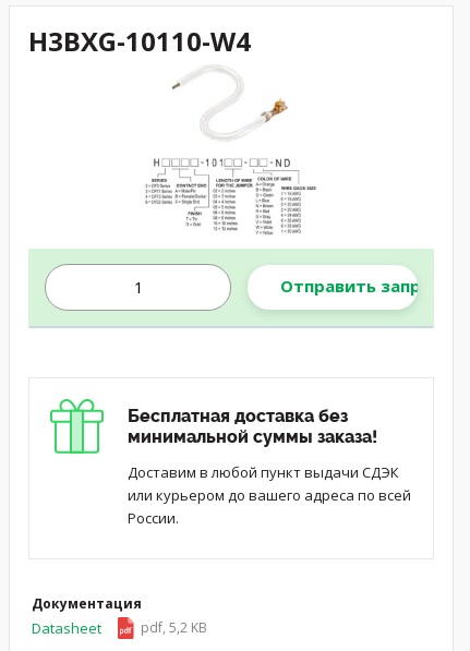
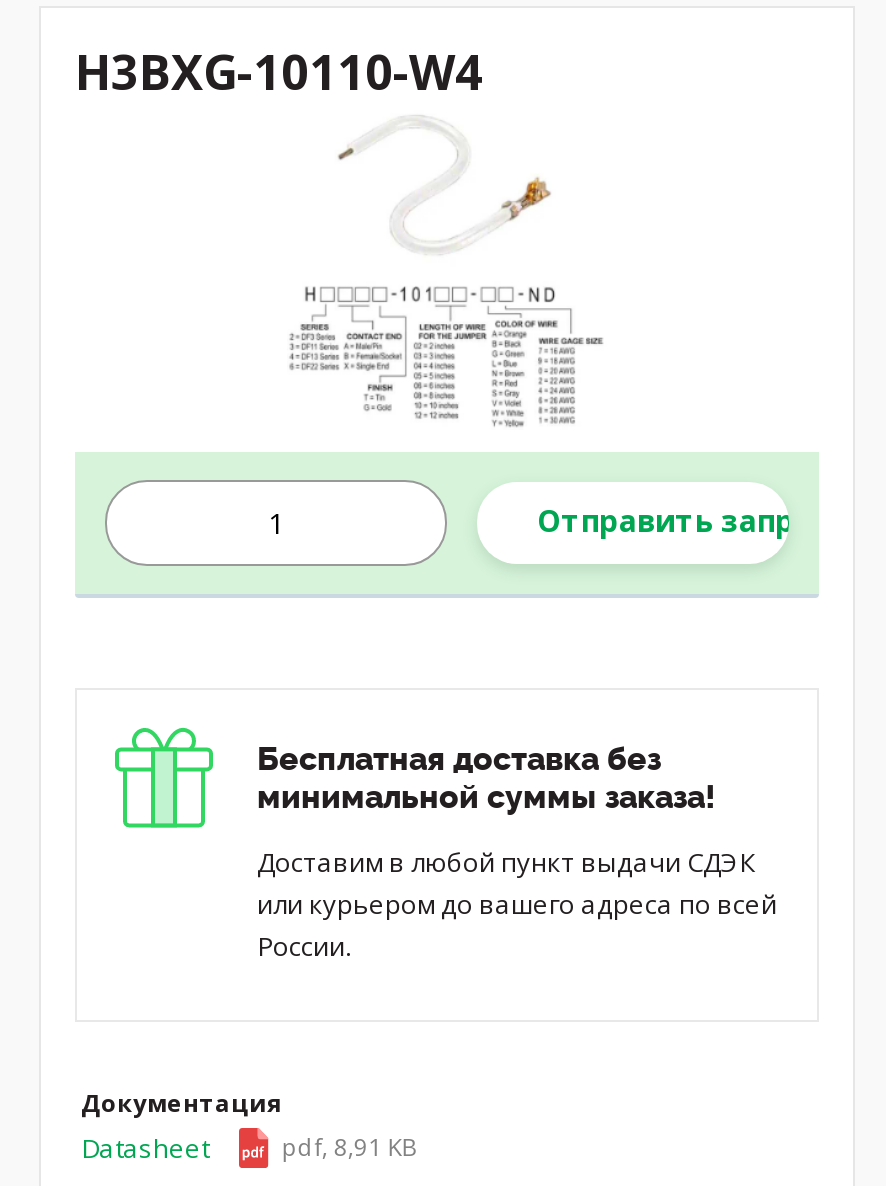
[141,618,208,637] pdf, 5,2 KB -> [282,1130,418,1164] pdf, 8,91 KB

